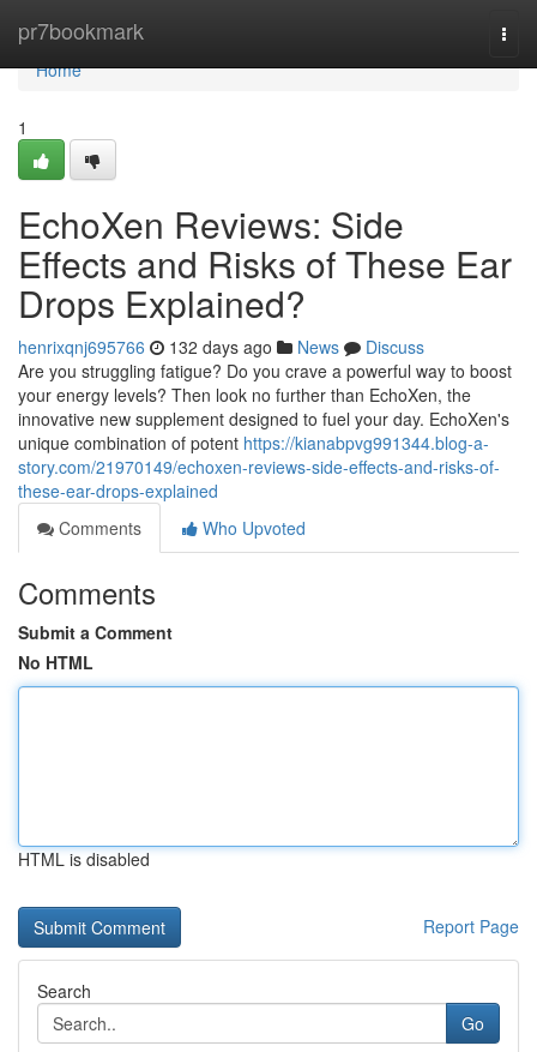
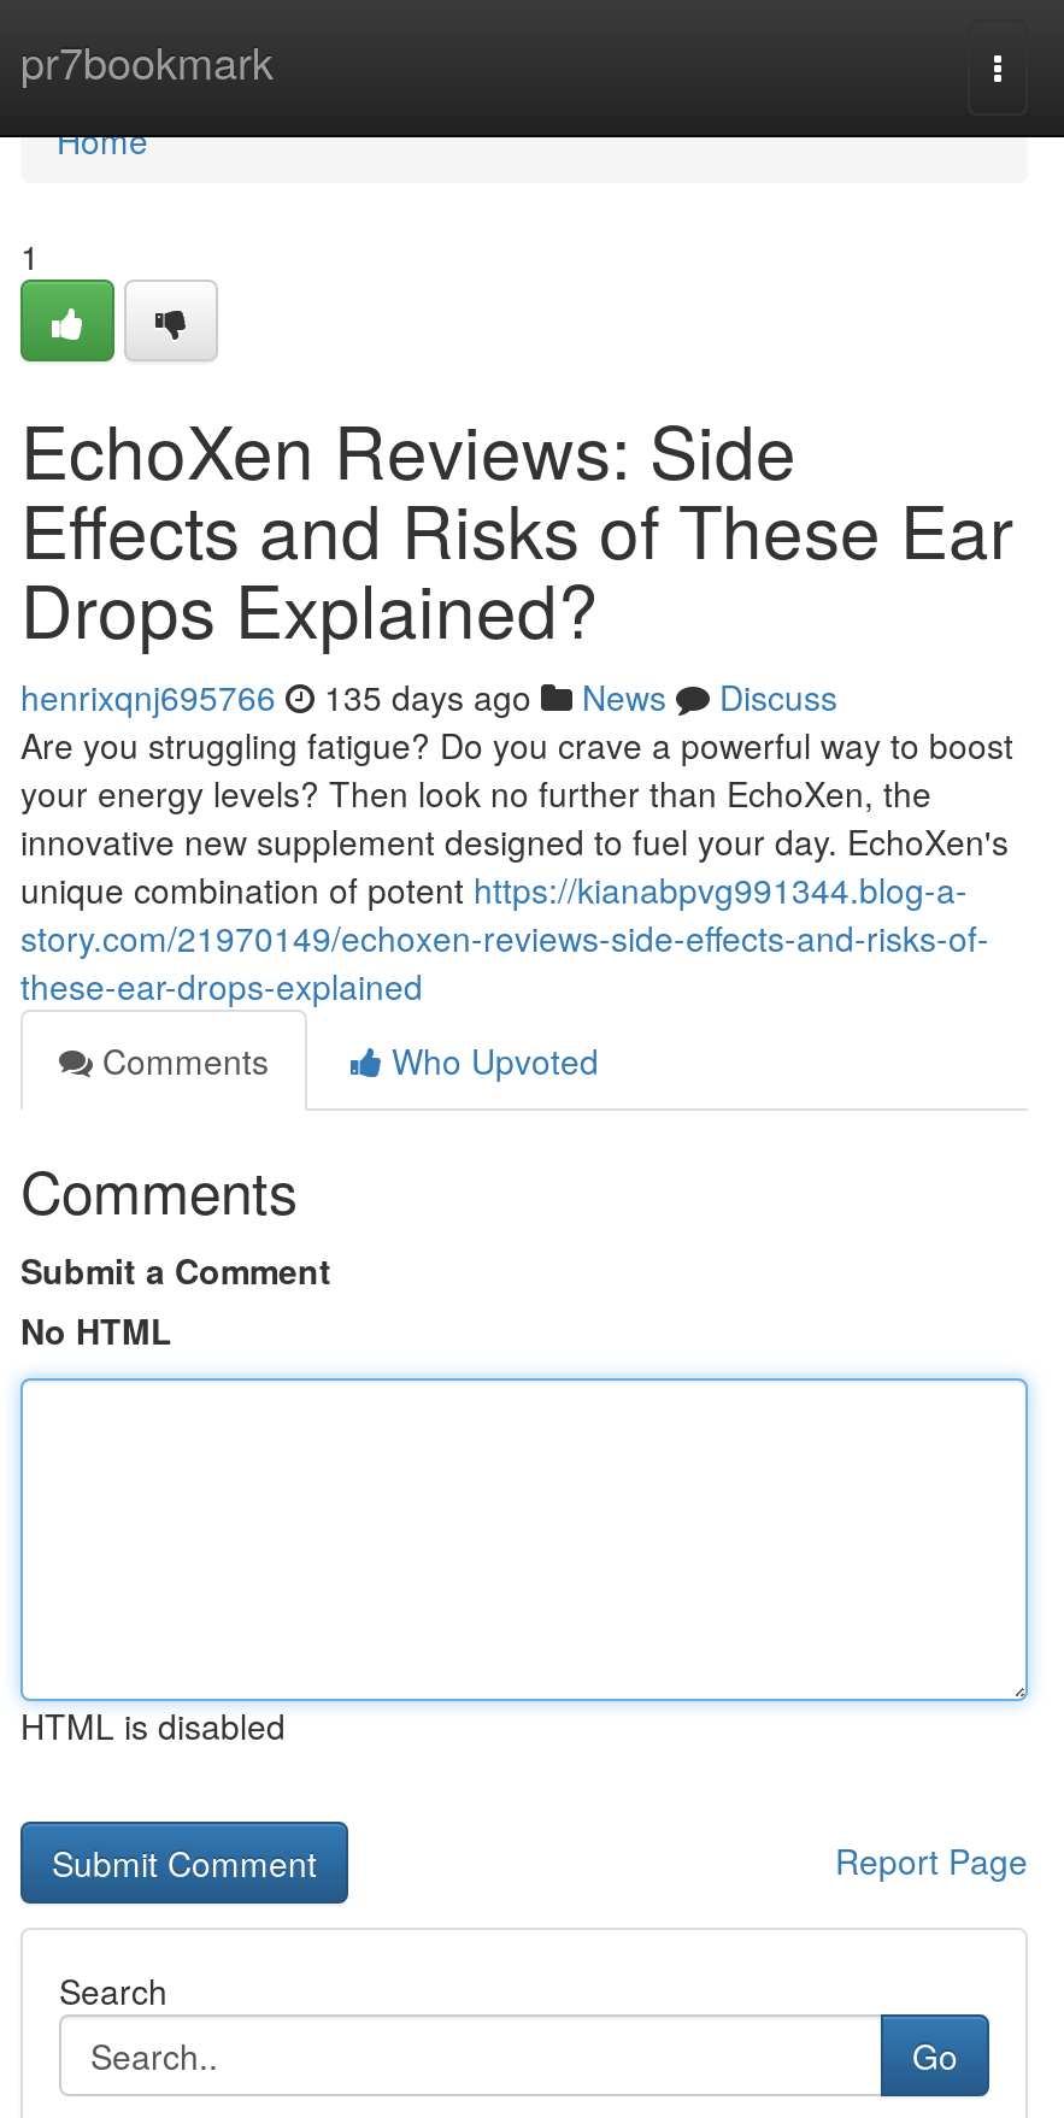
[18,335,424,359] henrixqnj695766 132 days ago News Discuss -> [20,672,837,720] henrixqnj695766 135 days ago News Discuss

